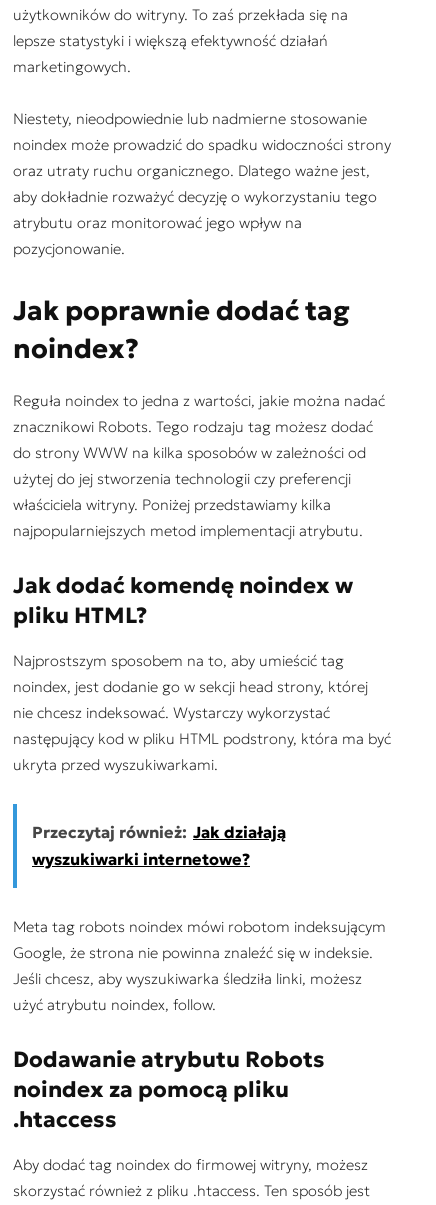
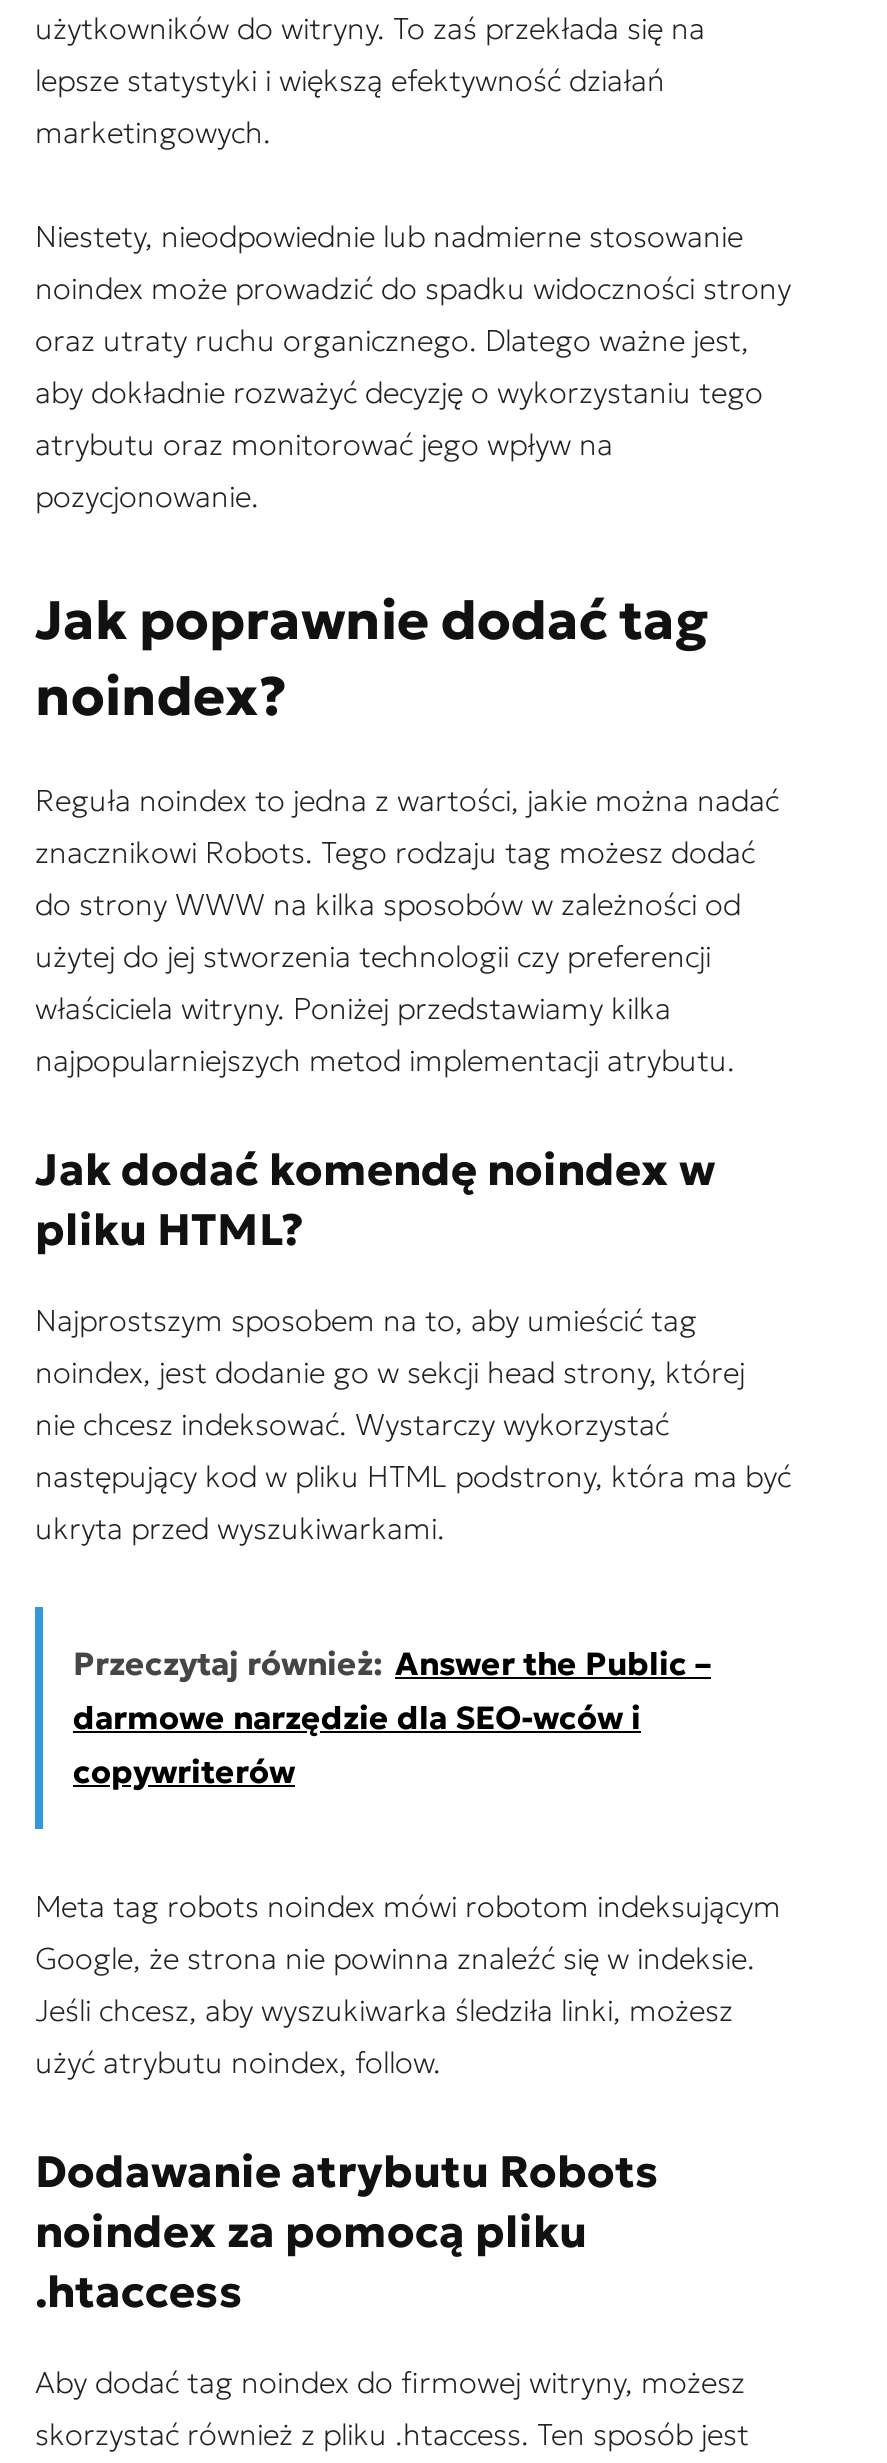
[32,822,286,869] Przeczytaj również: Jak działają | wyszukiwarki internetowe? -> [73,1643,711,1791] Przeczytaj również: Answer the Public – | darmowe narzędzie dla SEO-wców i | copywriterów

